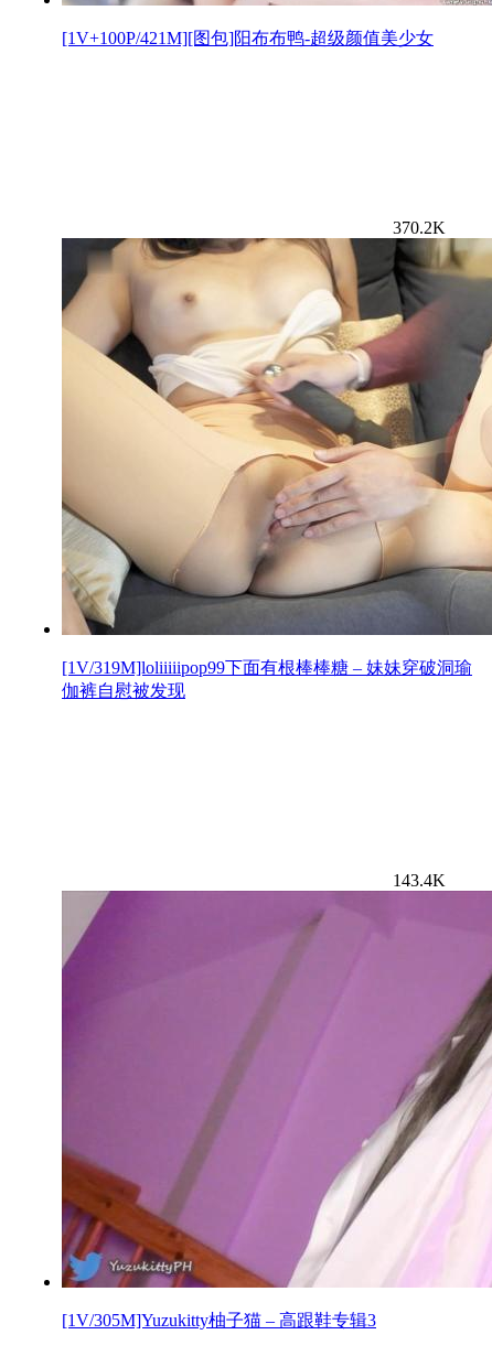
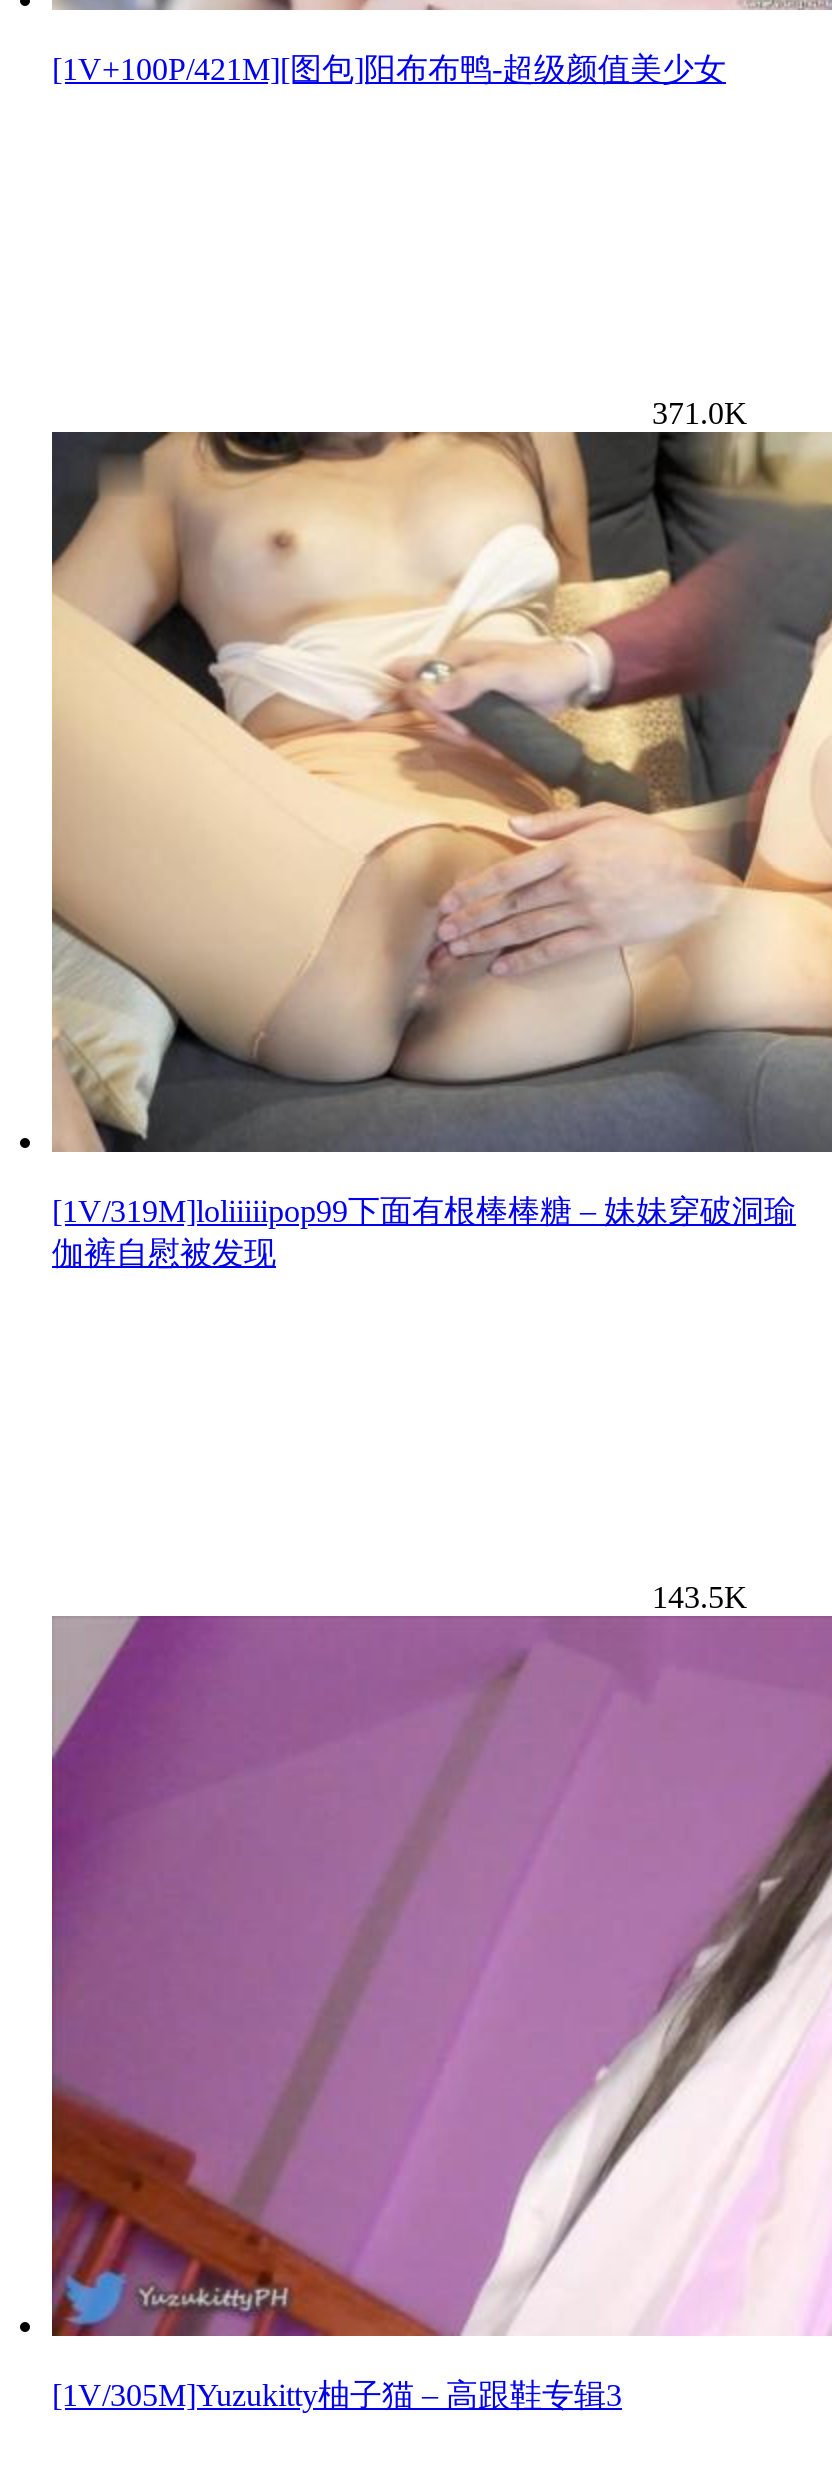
[393,218,446,236] 370.2K -> [652,395,748,429] 371.0K
[393,870,446,889] 143.4K -> [652,1579,748,1613] 143.5K

